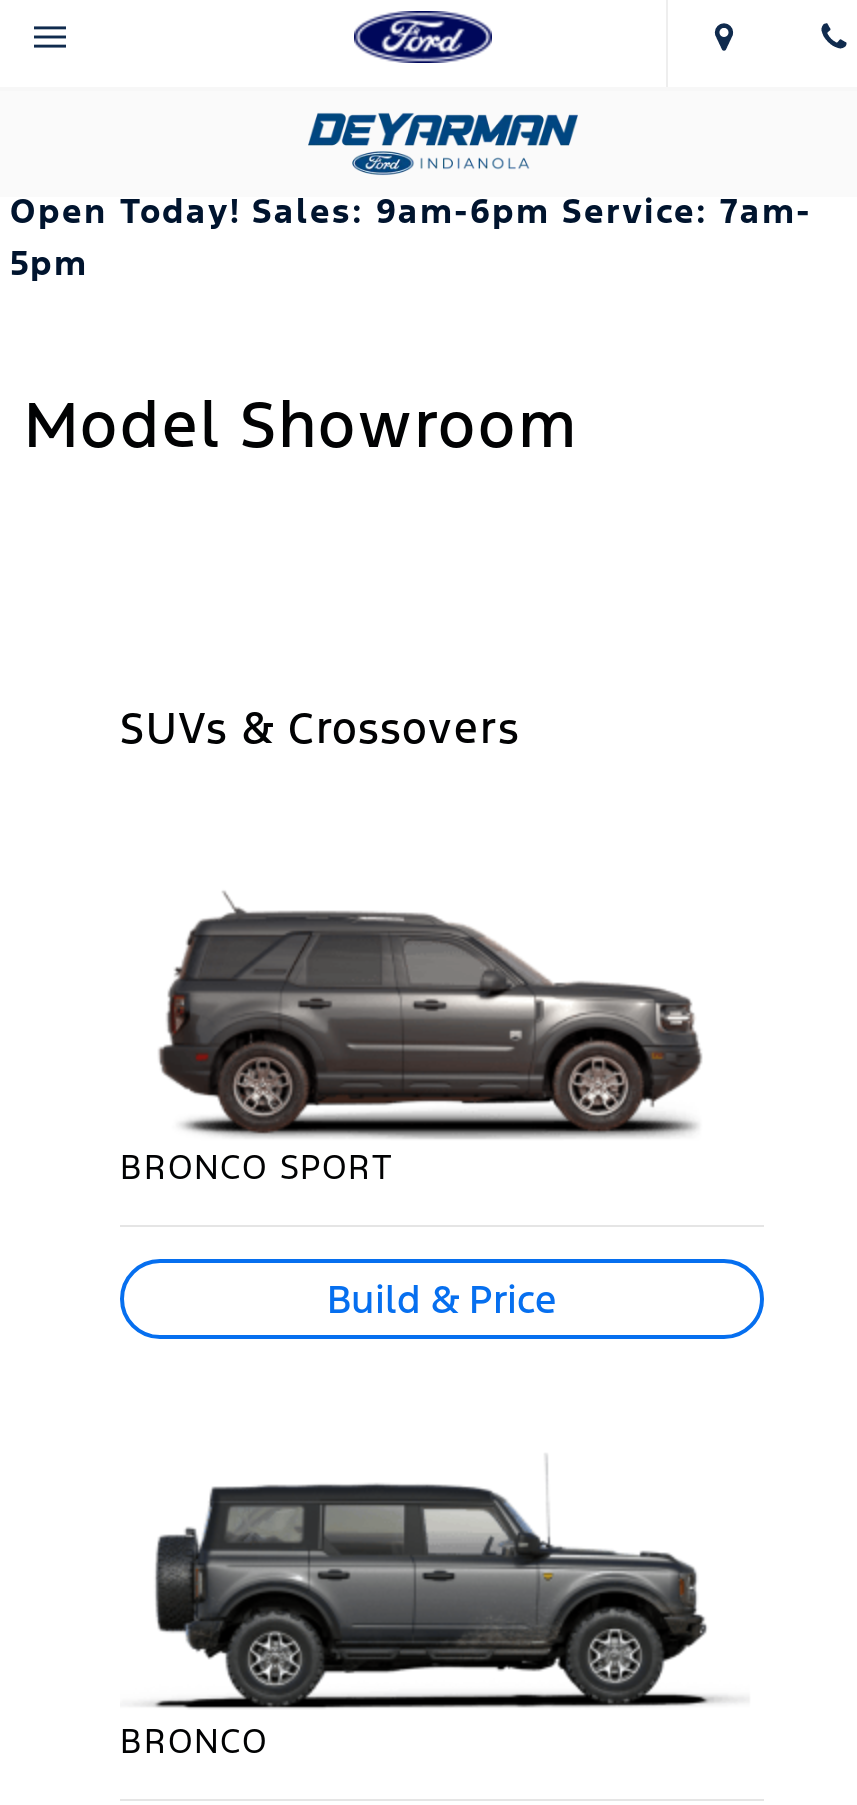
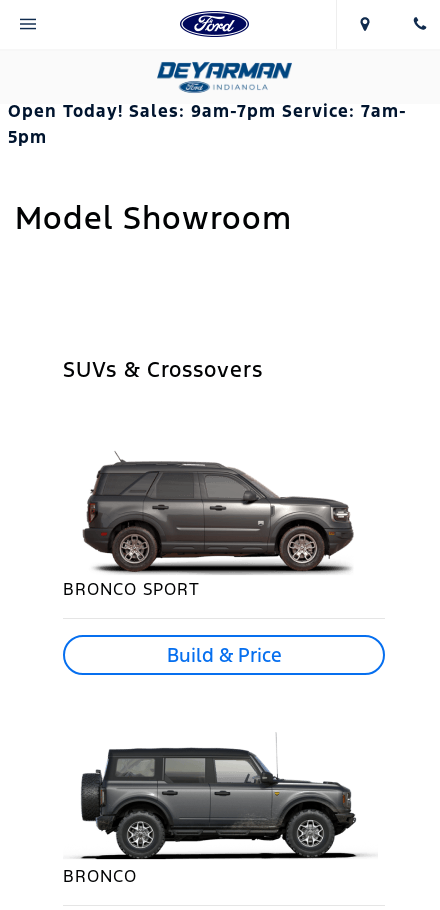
[10,189,812,233] Open Today! Sales: 9am-6pm Service: 7am- -> [8,100,407,122] Open Today! Sales: 9am-7pm Service: 7am-

